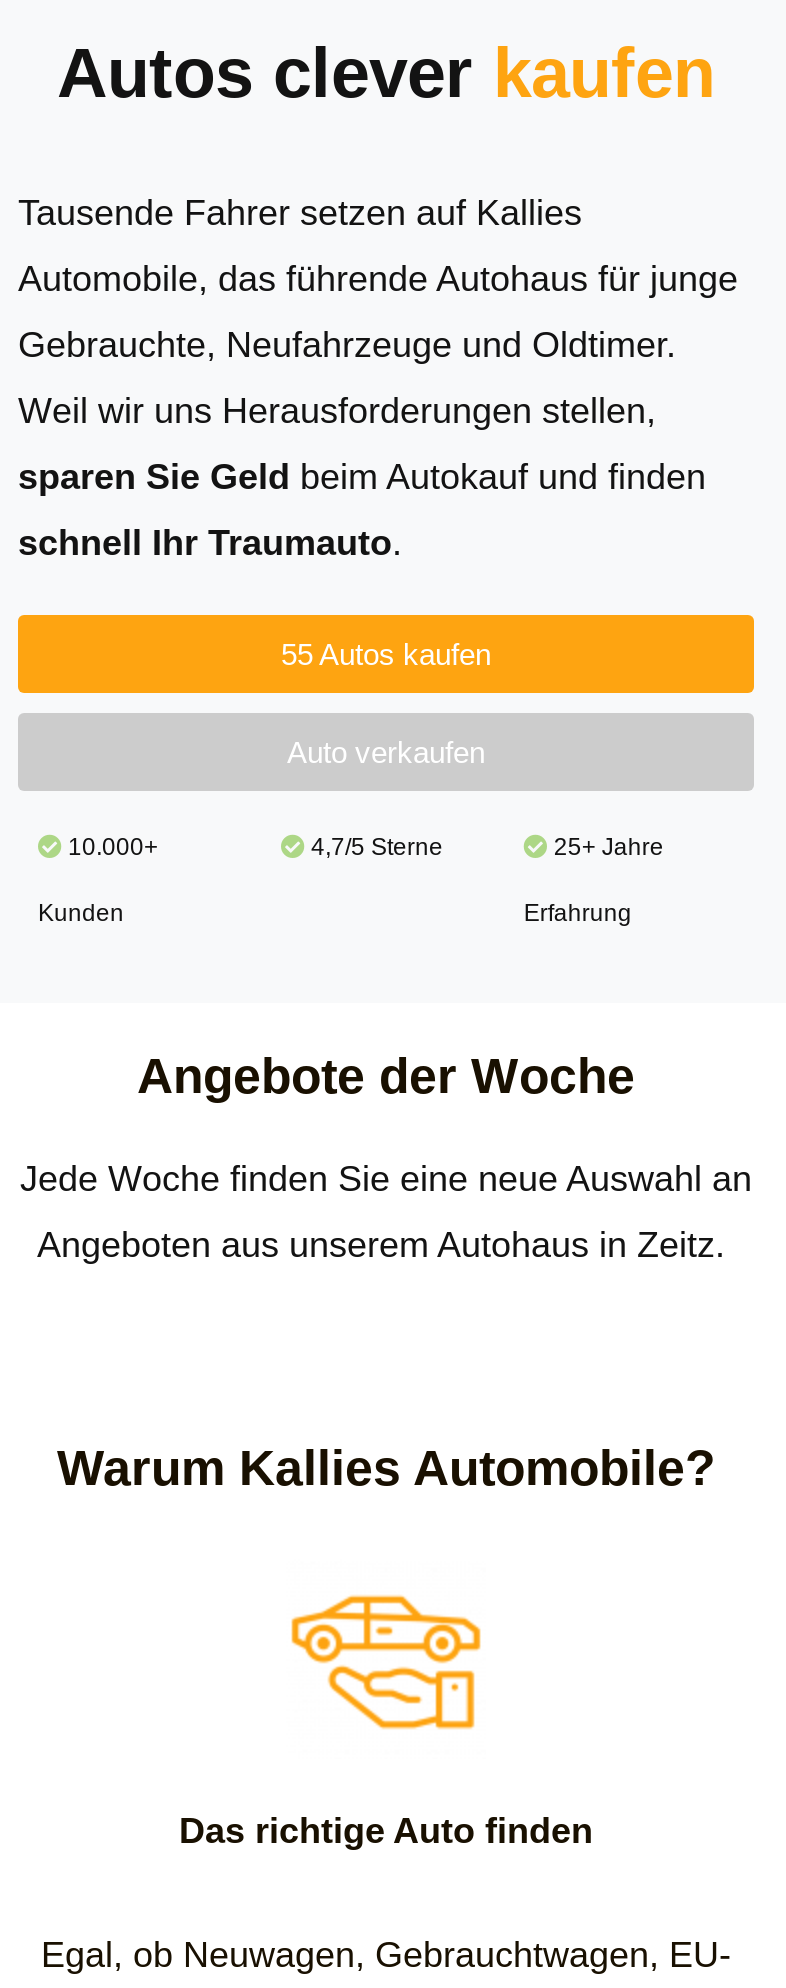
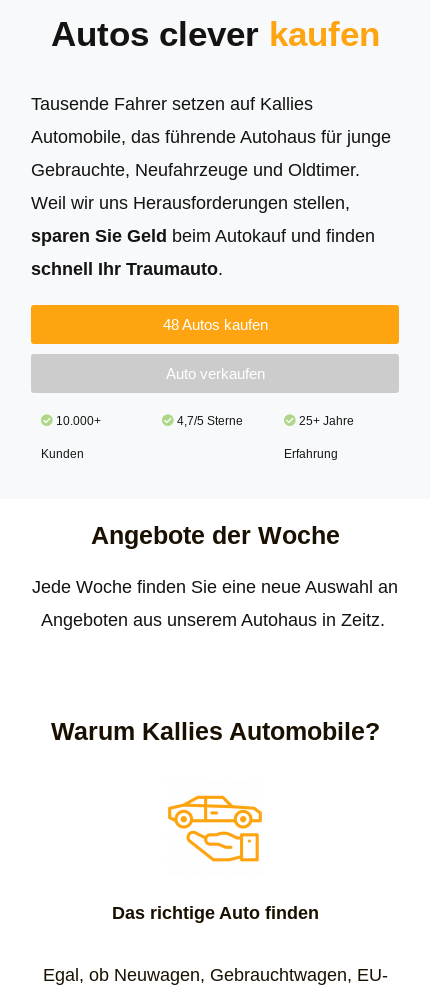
[281,636,491,670] 55 Autos kaufen -> [162,316,267,333] 48 Autos kaufen

